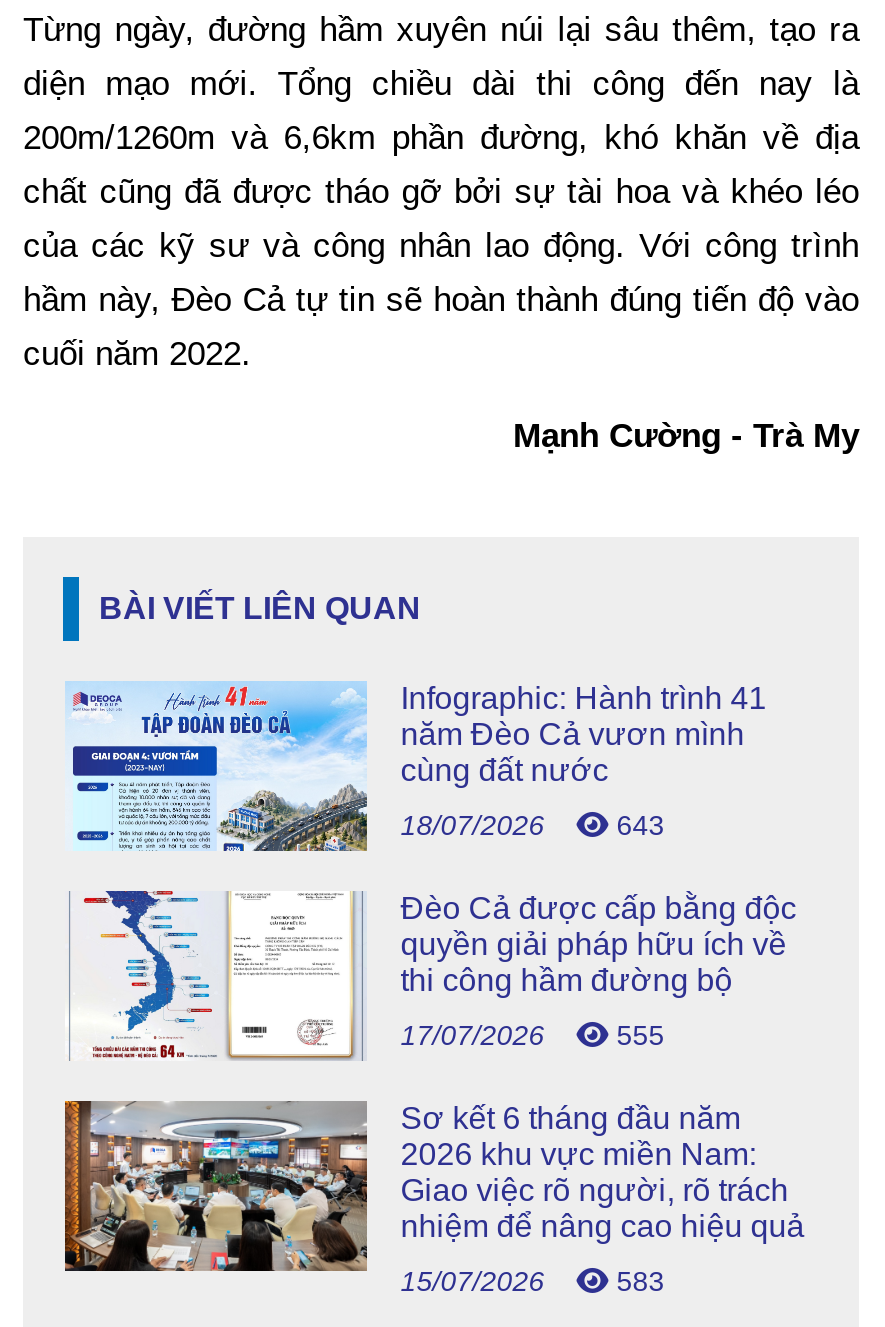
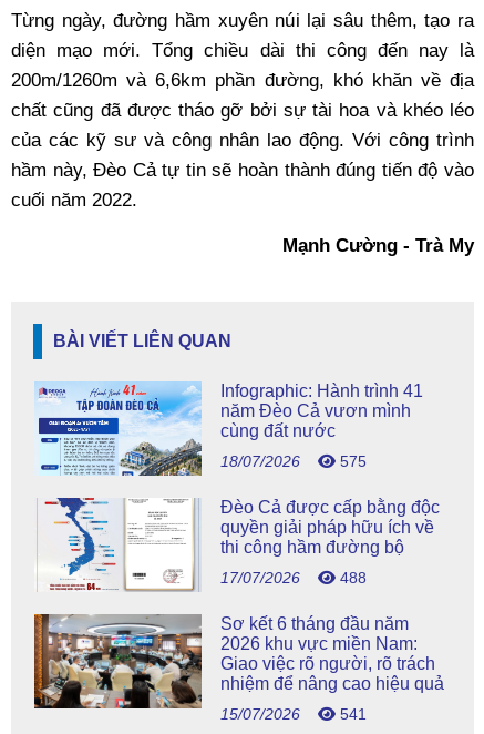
[401,809,665,841] 18/07/2026 643 -> [220,453,366,470] 18/07/2026 575
[401,1020,665,1052] 17/07/2026 555 -> [220,569,366,587] 17/07/2026 488
[401,1266,665,1298] 15/07/2026 583 -> [220,706,366,723] 15/07/2026 541

